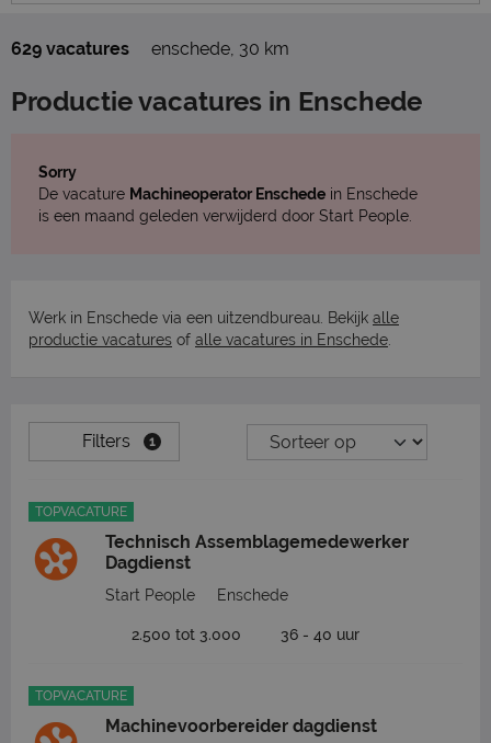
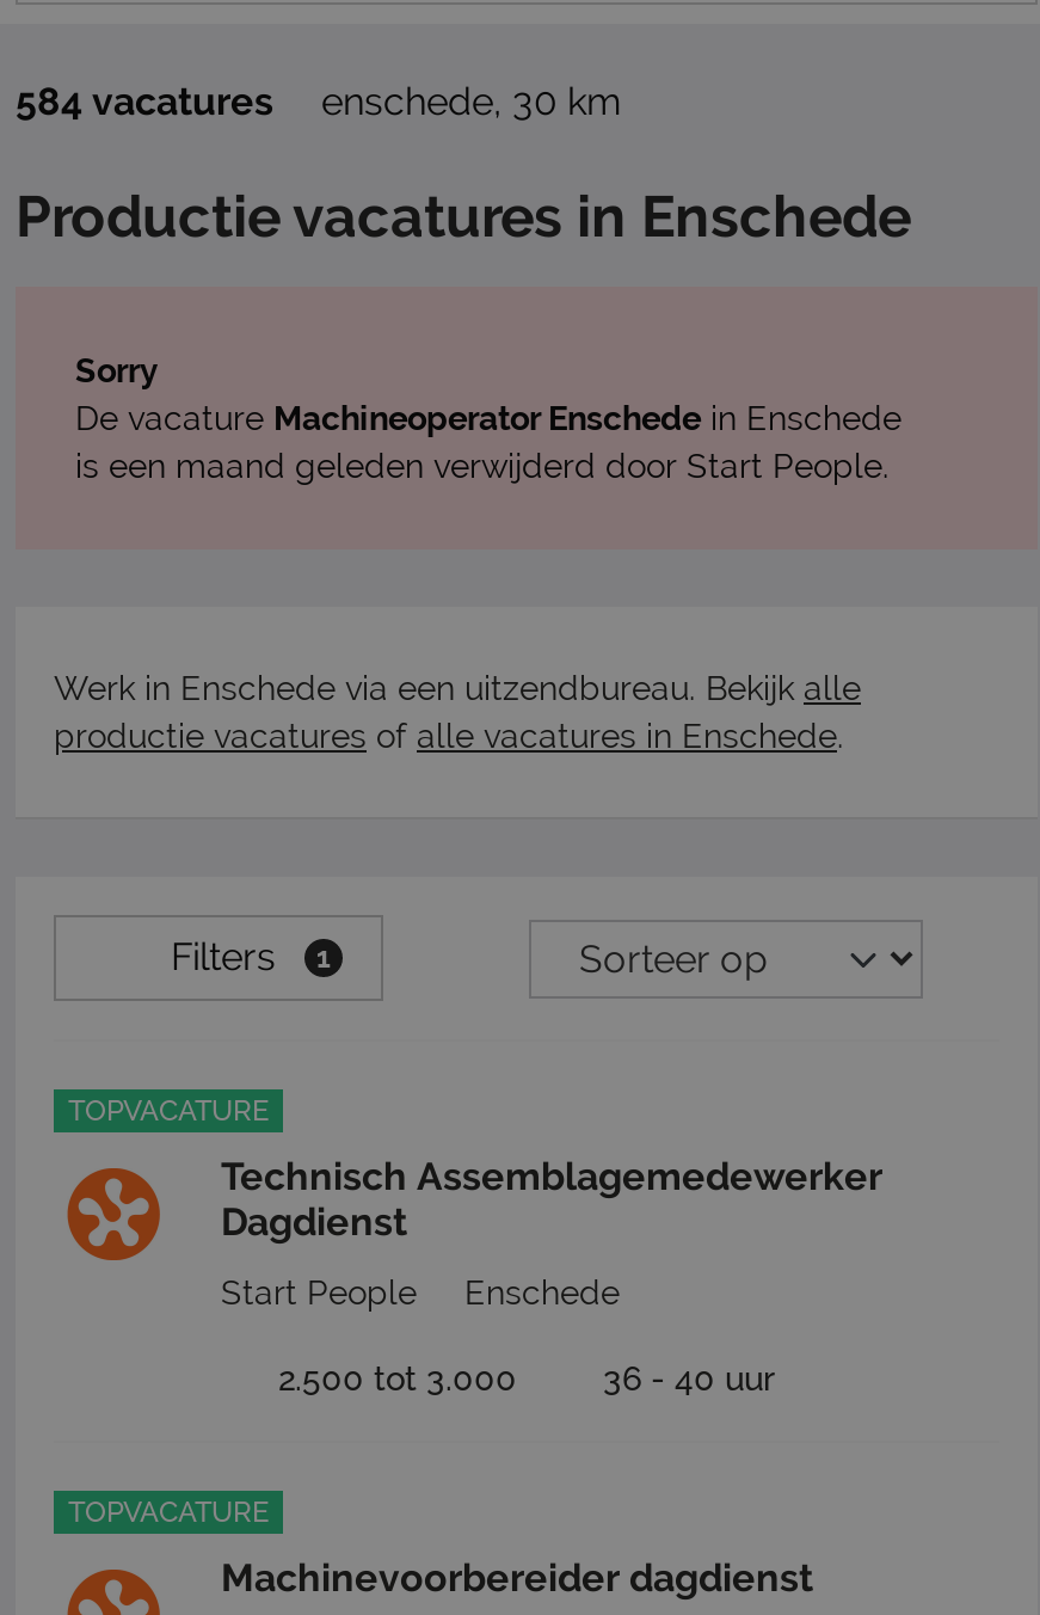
[11,38,289,59] 629 vacatures enschede, 30 km -> [16,79,622,124] 584 vacatures enschede, 30 km

